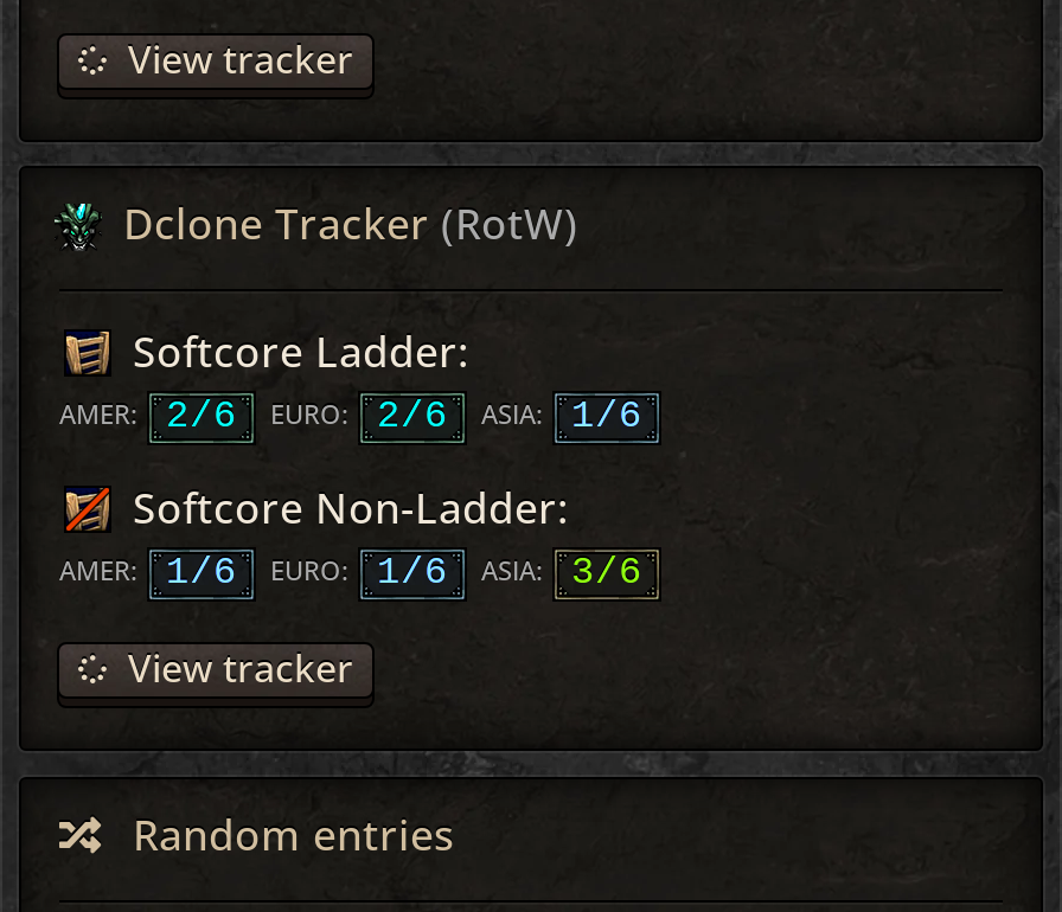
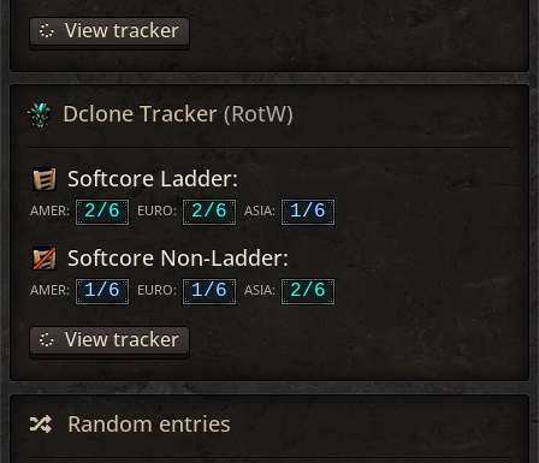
[59,553,642,596] AMER: 1/6 EURO: 1/6 ASIA: 3/6 -> [30,281,326,302] AMER: 1/6 EURO: 1/6 ASIA: 2/6

